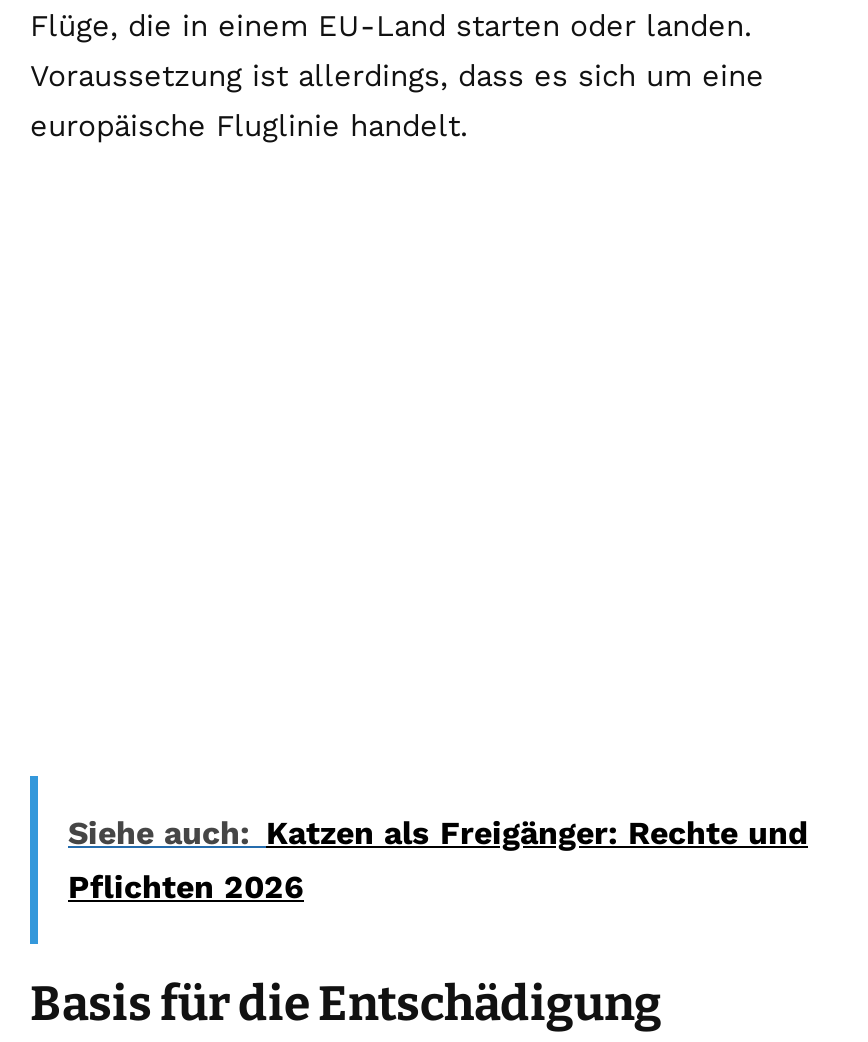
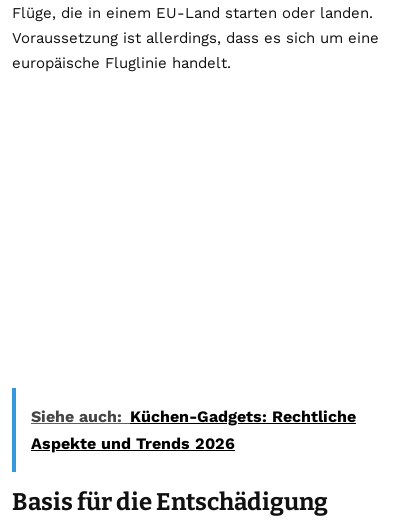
[68,815,808,907] Siehe auch: Katzen als Freigänger: Rechte und | Pflichten 2026 -> [31,407,356,453] Siehe auch: Küchen-Gadgets: Rechtliche | Aspekte und Trends 2026

